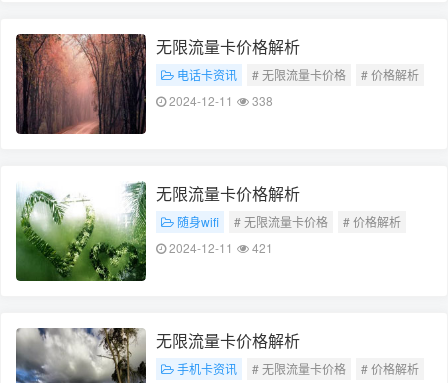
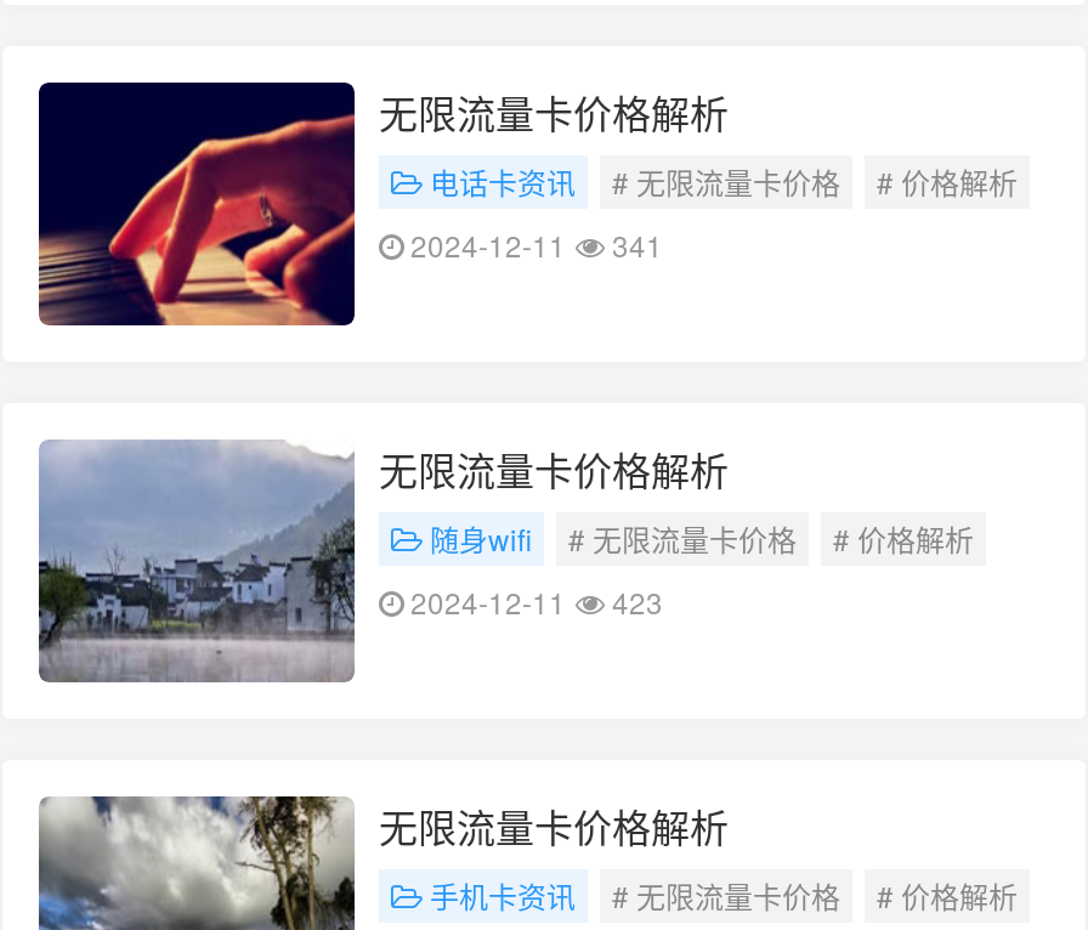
[15,33,273,135] [image] | 2024-12-11 338 -> [36,80,663,328] [image] | 2024-12-11 341
[15,181,273,282] [image] | 2024-12-11 421 -> [39,440,663,685] [image] | 2024-12-11 423

